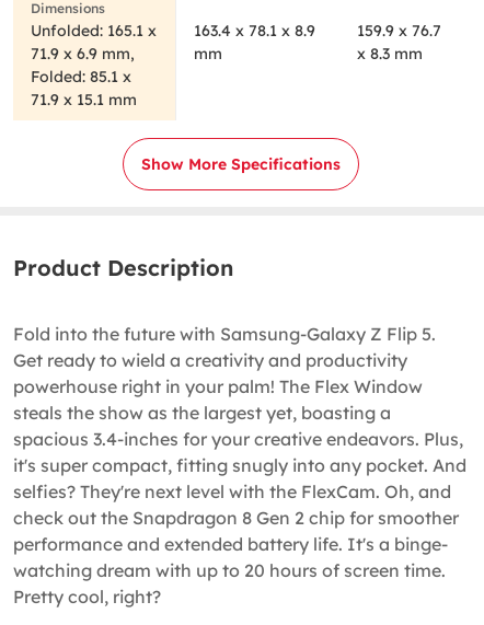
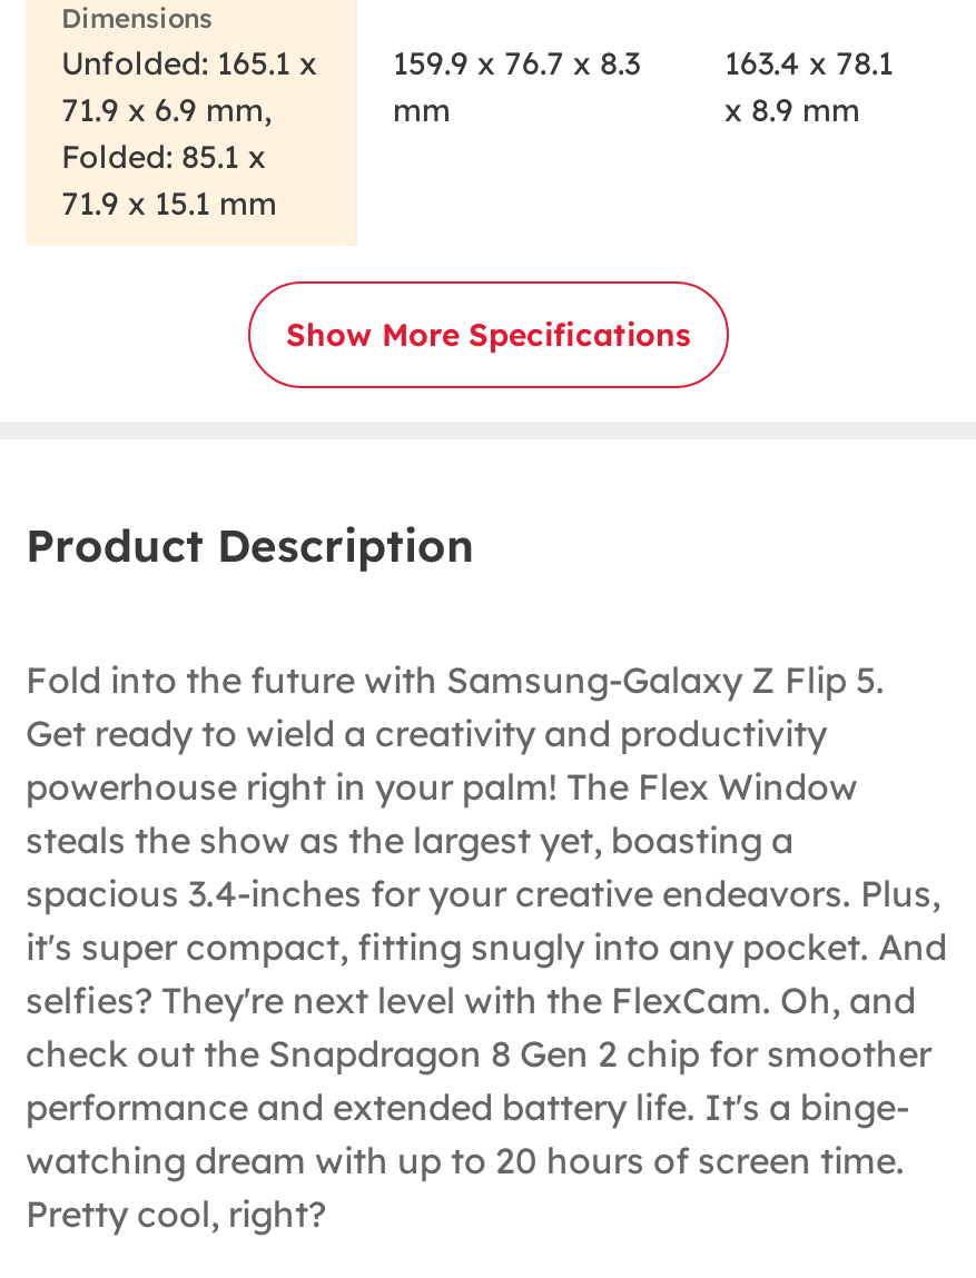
[31,21,315,40] Unfolded: 165.1 x 163.4 x 78.1 x 8.9 -> [61,43,640,83] Unfolded: 165.1 x 159.9 x 76.7 x 8.3
[357,21,441,40] 159.9 x 76.7 -> [724,43,894,83] 163.4 x 78.1
[357,44,423,63] x 8.3 mm -> [724,90,860,130] x 8.9 mm

